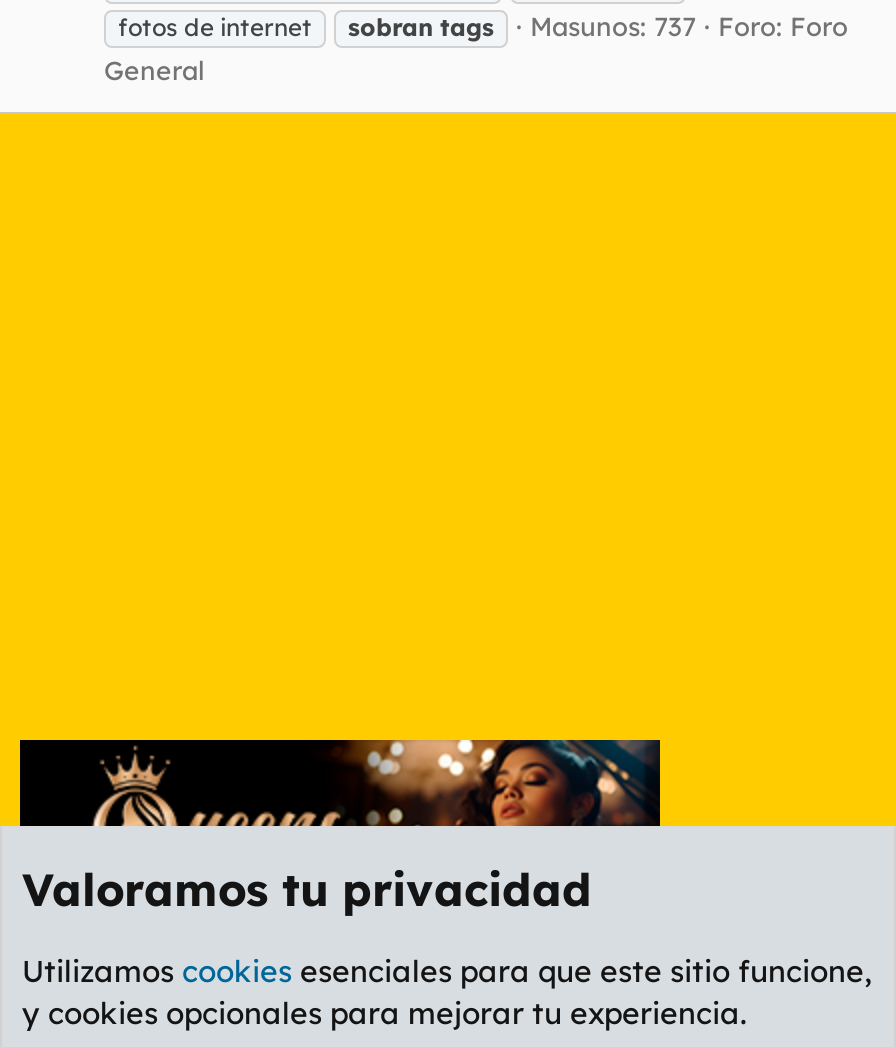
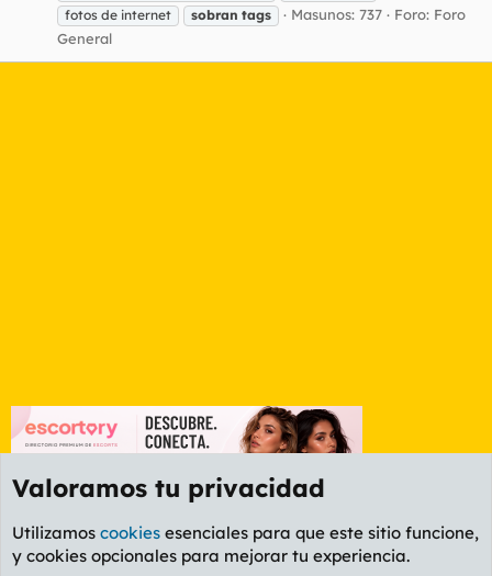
[18,738,662,828] [image] -> [10,405,364,454] [image]

